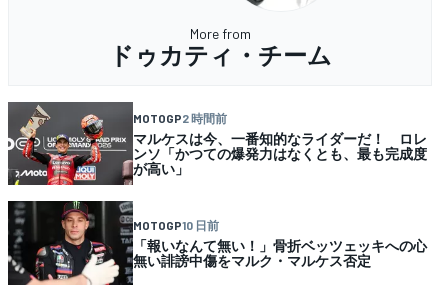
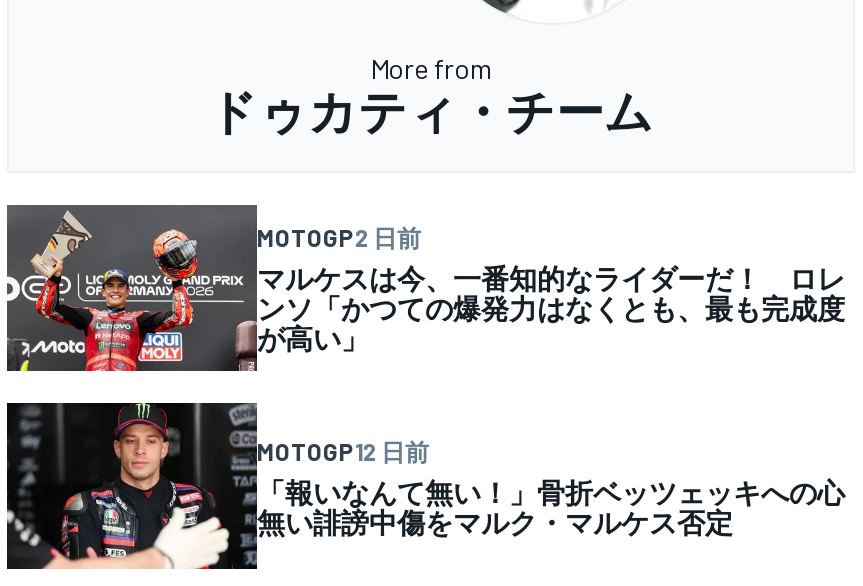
[133,111,227,125] MOTOGP2 時間前 -> [257,223,421,251] MOTOGP2 日前
[133,218,219,232] MOTOGP10 日前 -> [257,436,429,464] MOTOGP12 日前

